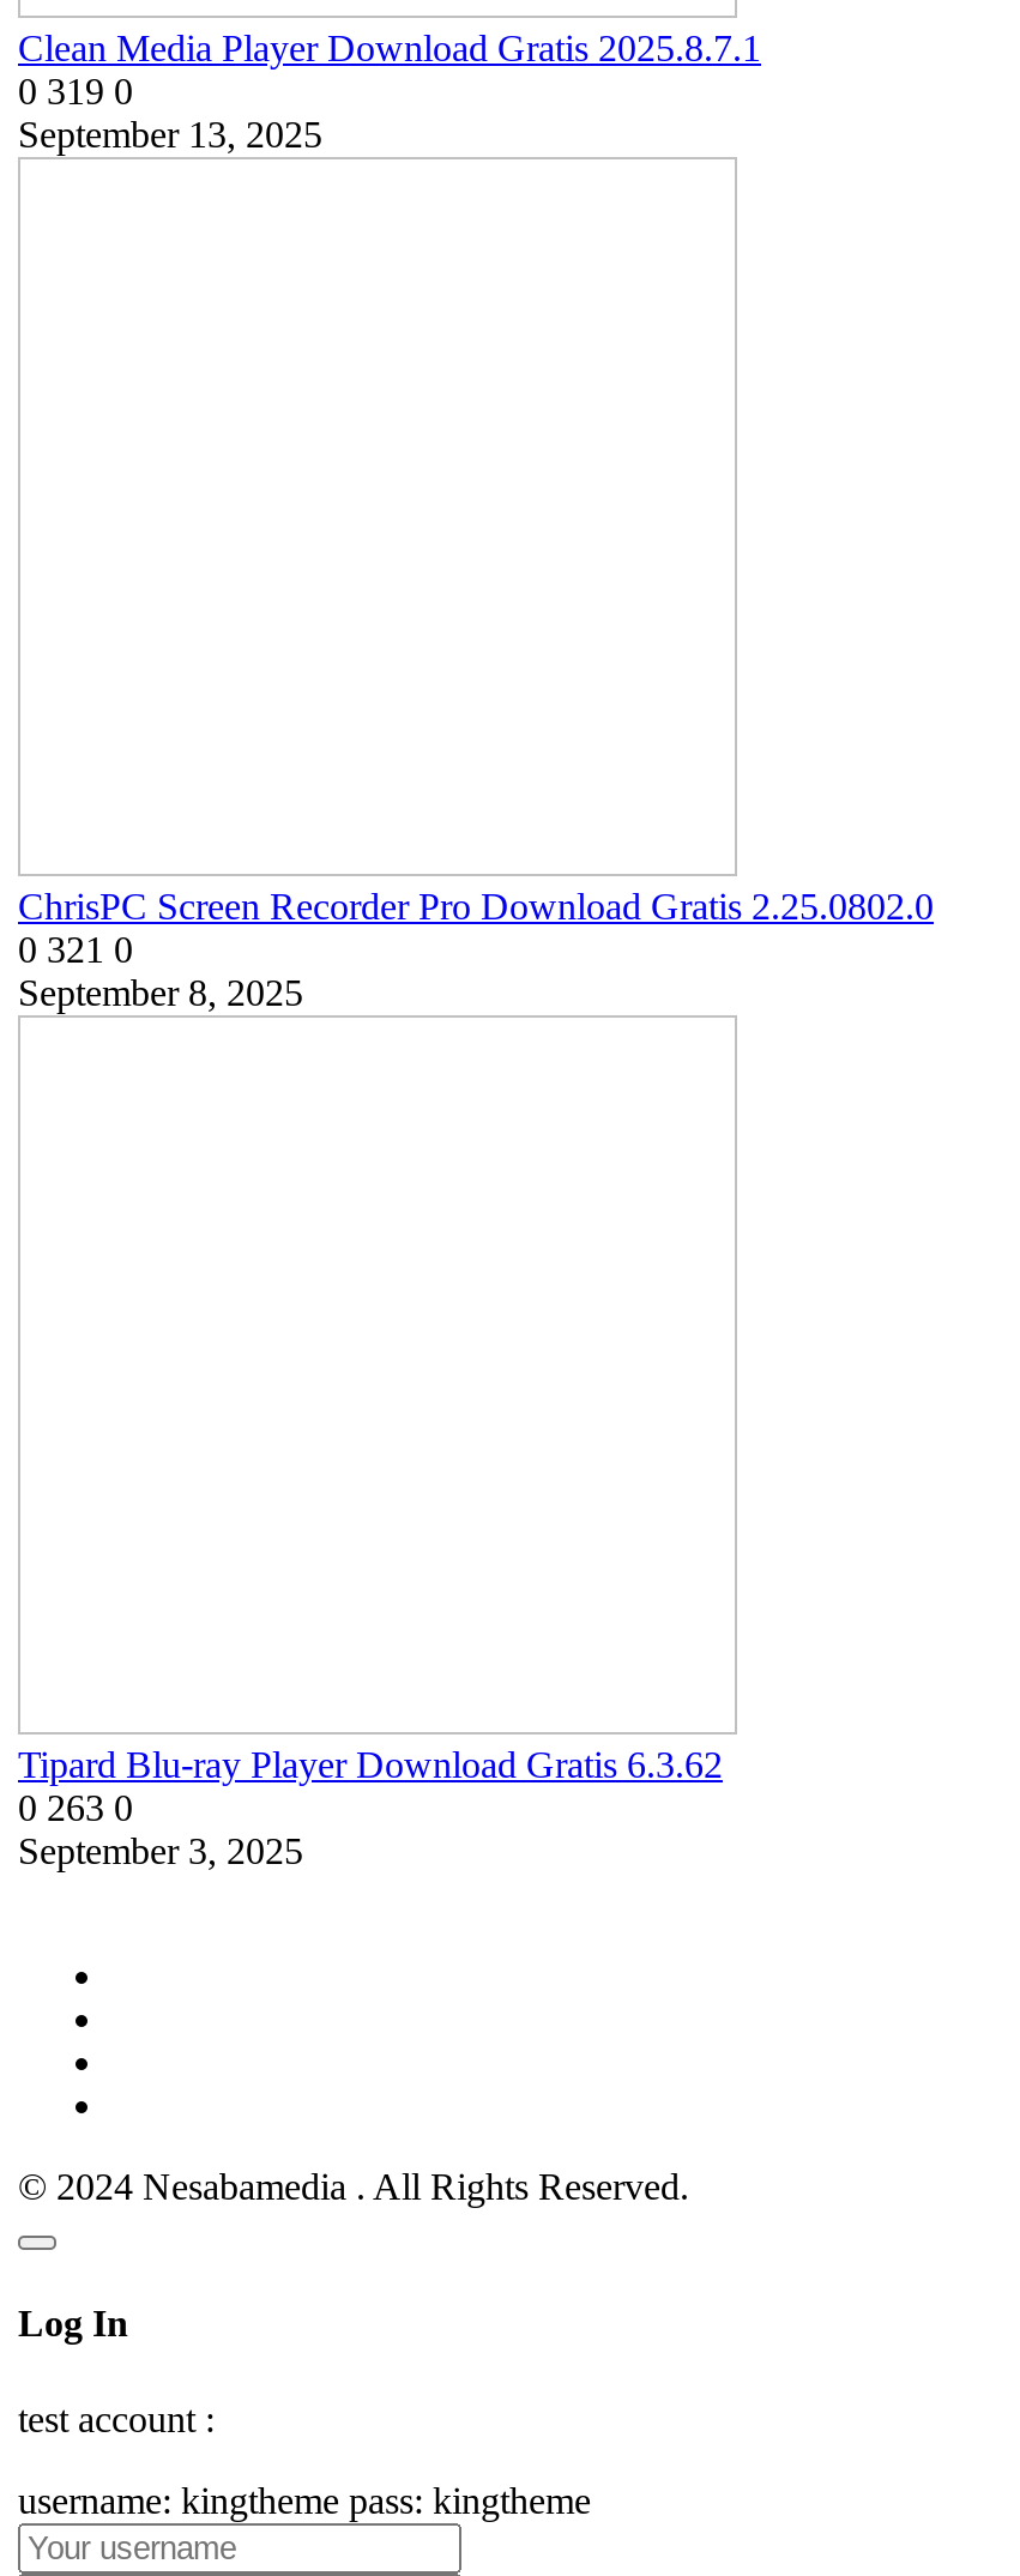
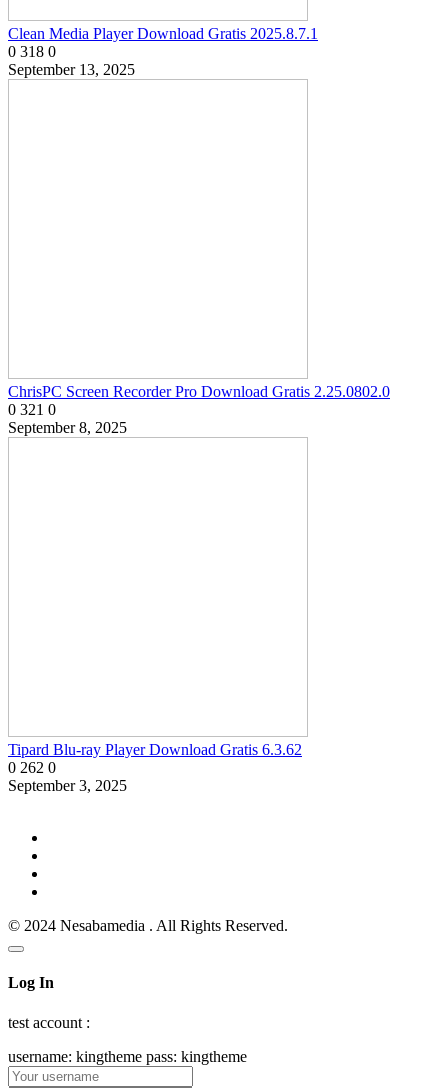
[18,71,133,111] 0 319 0 -> [8,43,56,60] 0 318 0
[18,1787,133,1828] 0 263 0 -> [8,759,56,776] 0 262 0

